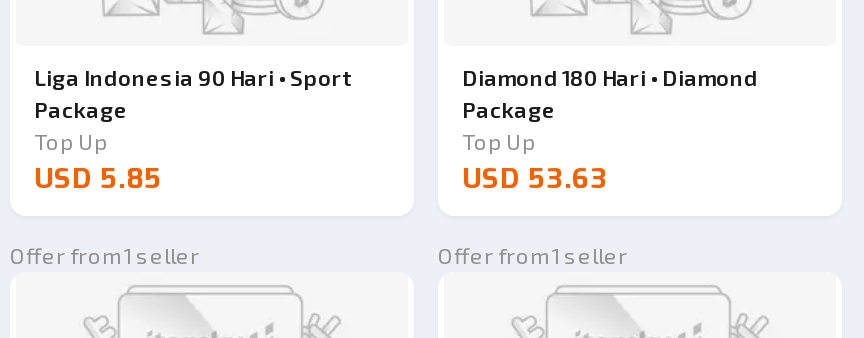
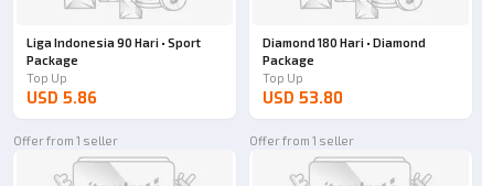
[34,160,162,198] USD 5.85 -> [26,88,97,109] USD 5.86
[462,160,608,198] USD 53.63 -> [263,88,343,109] USD 53.80

